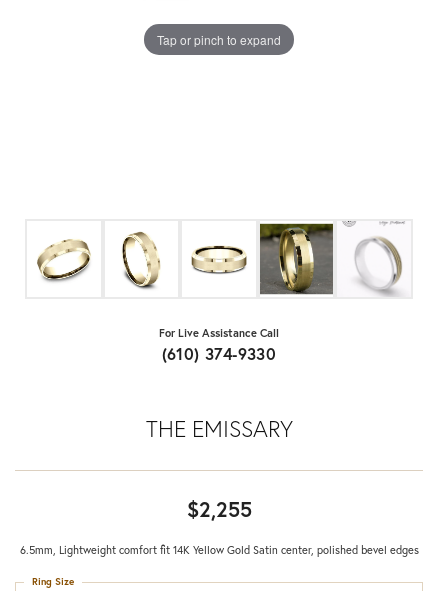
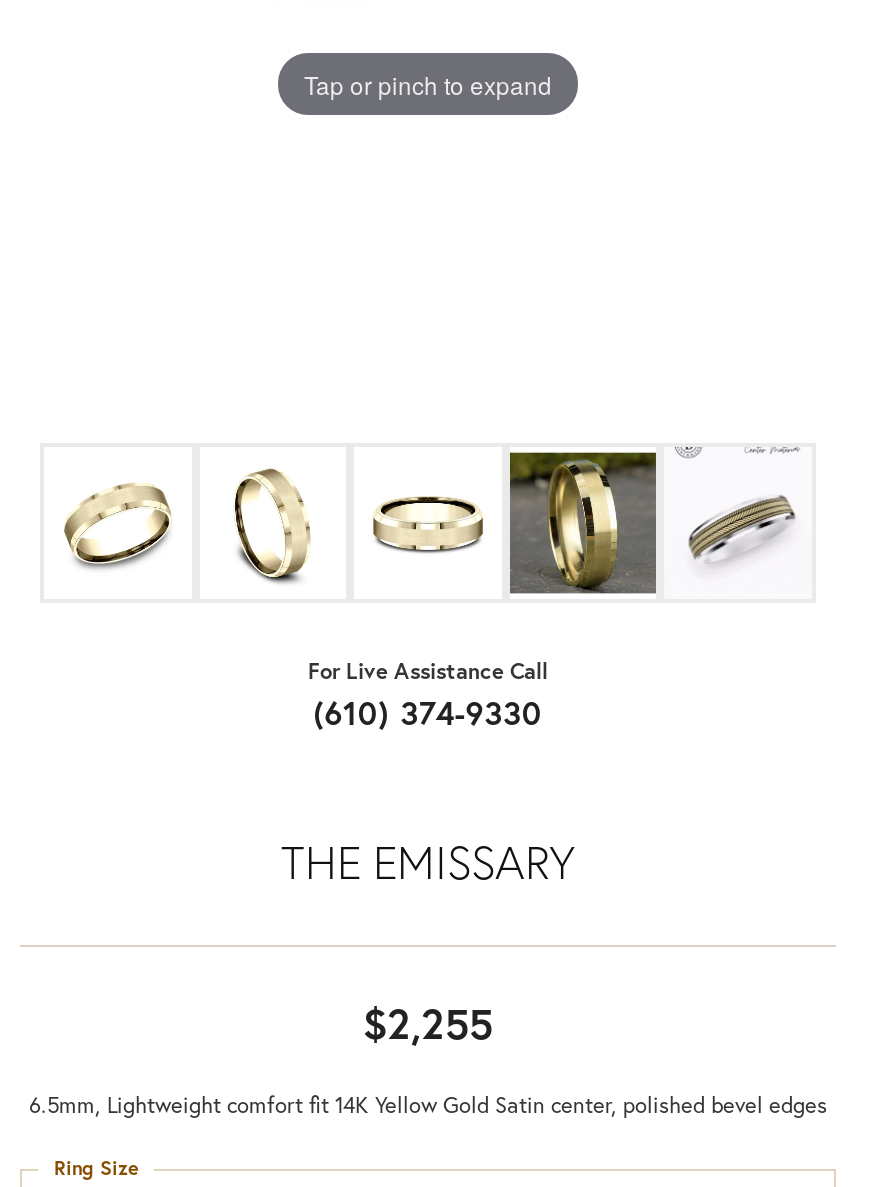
[349,236,403,297] [image] -> [686,479,796,597] [image]

